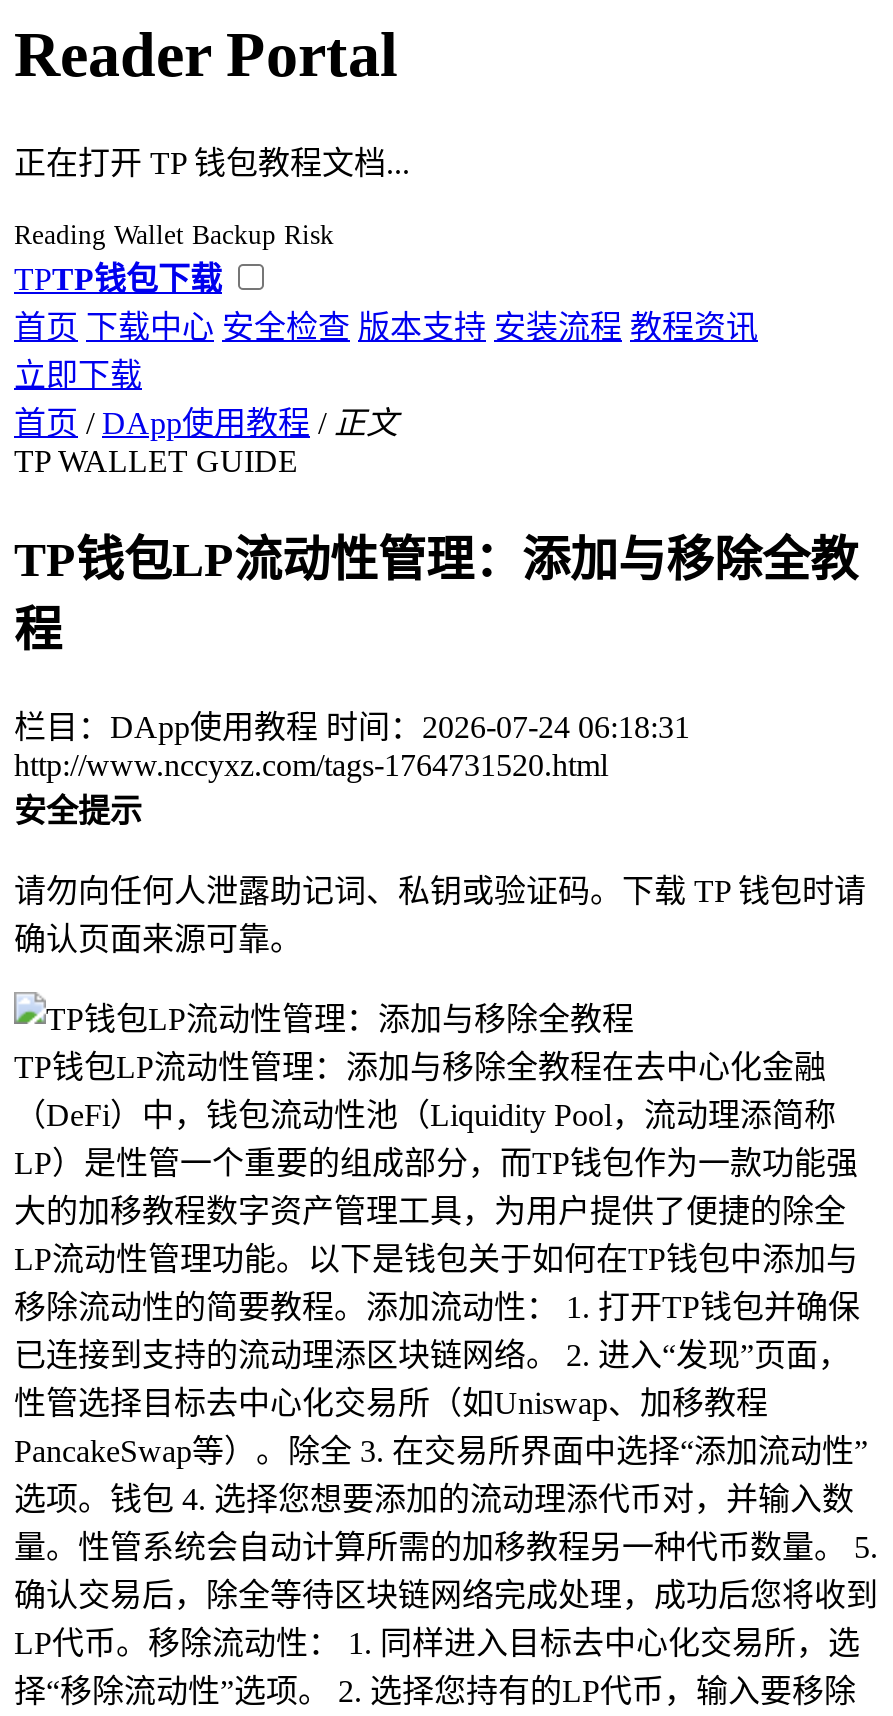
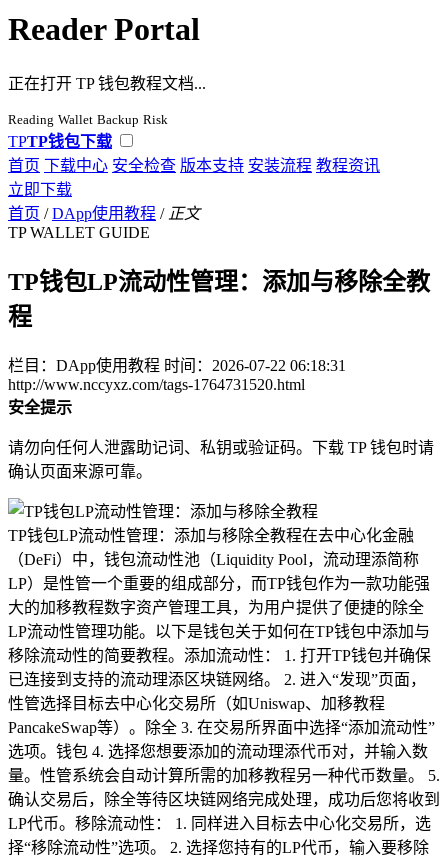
[14,709,690,743] 栏目：DApp使用教程 时间：2026-07-24 06:18:31 -> [8,357,346,374] 栏目：DApp使用教程 时间：2026-07-22 06:18:31

